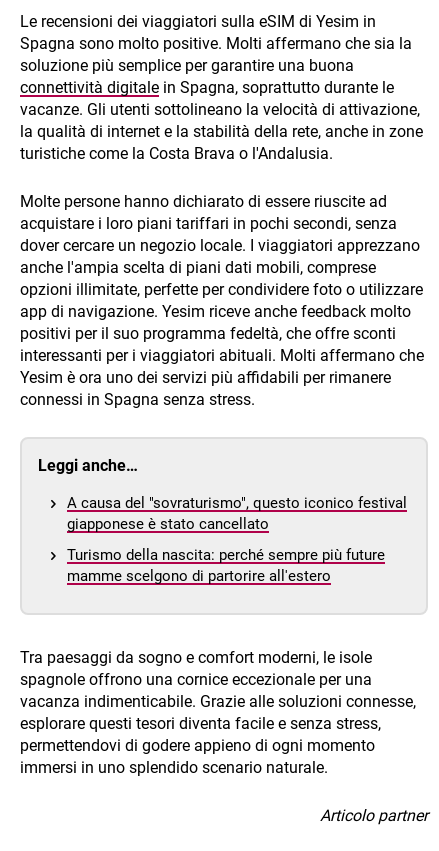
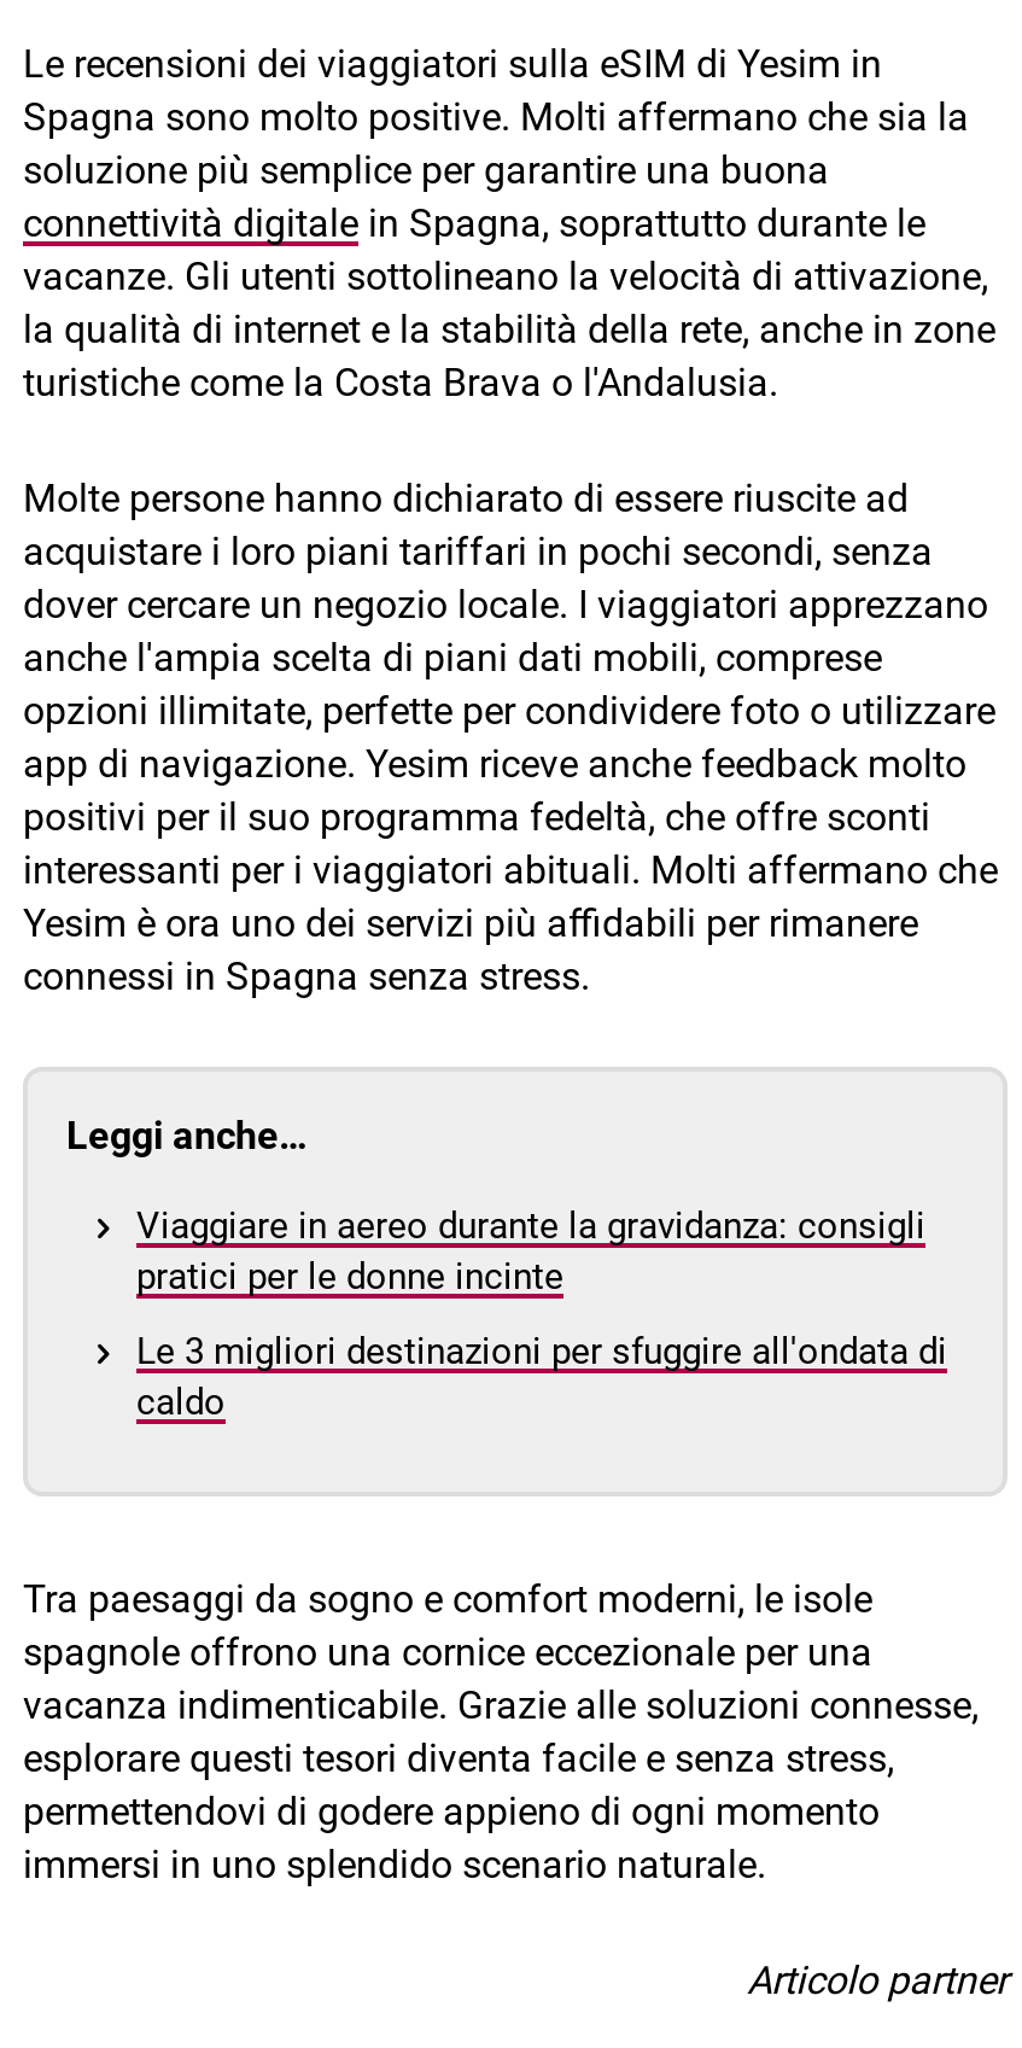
[67,494,407,533] A causa del "sovraturismo", questo iconico festival | giapponese è stato cancellato -> [136,1205,925,1299] Viaggiare in aereo durante la gravidanza: consigli | pratici per le donne incinte
[67,546,385,585] Turismo della nascita: perché sempre più future | mamme scelgono di partorire all'estero -> [136,1330,947,1424] Le 3 migliori destinazioni per sfuggire all'ondata di | caldo

